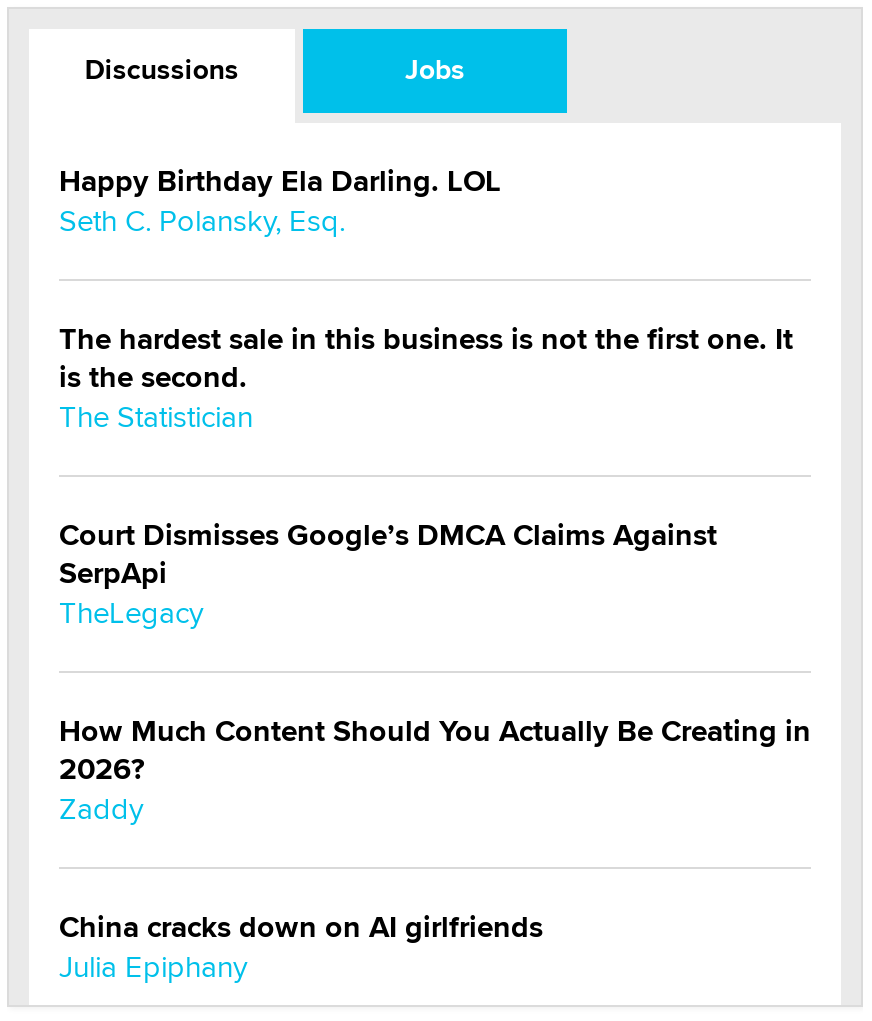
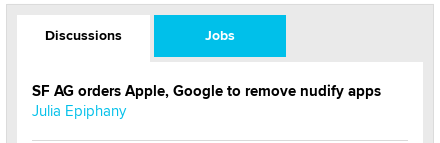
[59,159,811,949] Happy Birthday Ela Darling. LOL | Seth C. Polansky, Esq. | The hardest sale in this business is not the first one. It | is the second. | The Statistician | Court Dismisses Google’s DMCA Claims Against | SerpApi | TheLegacy | How Much Content Should You Actually Be Creating in | 2026? | Zaddy | China cracks down on AI girlfriends -> [32,80,381,102] SF AG orders Apple, Google to remove nudify apps

